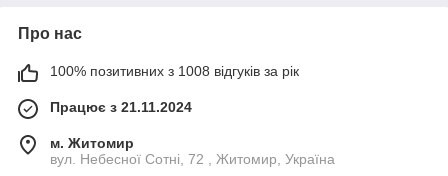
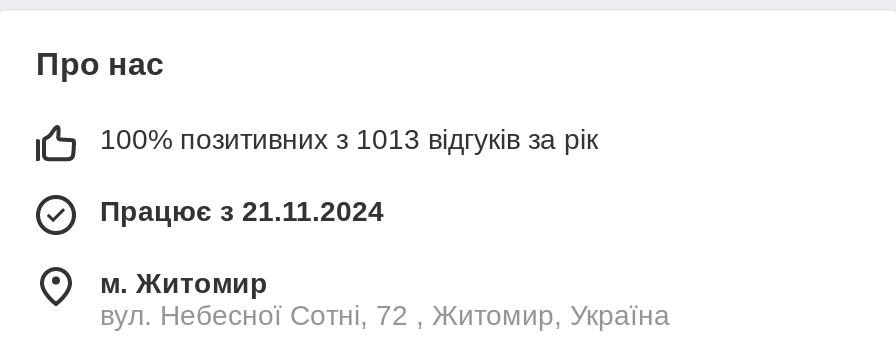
[50,63,299,79] 100% позитивних з 1008 відгуків за рік -> [100,123,598,155] 100% позитивних з 1013 відгуків за рік

